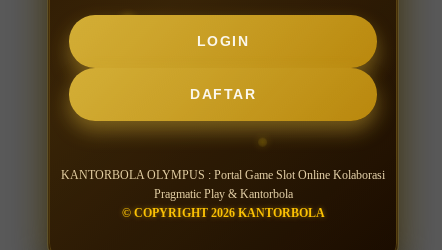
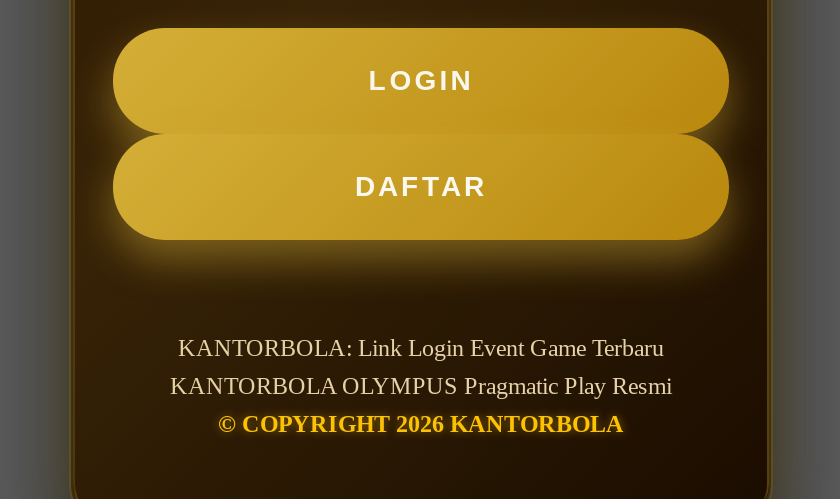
[61,167,385,200] KANTORBOLA OLYMPUS : Portal Game Slot Online Kolaborasi | Pragmatic Play & Kantorbola -> [170,334,672,400] KANTORBOLA: Link Login Event Game Terbaru | KANTORBOLA OLYMPUS Pragmatic Play Resmi

